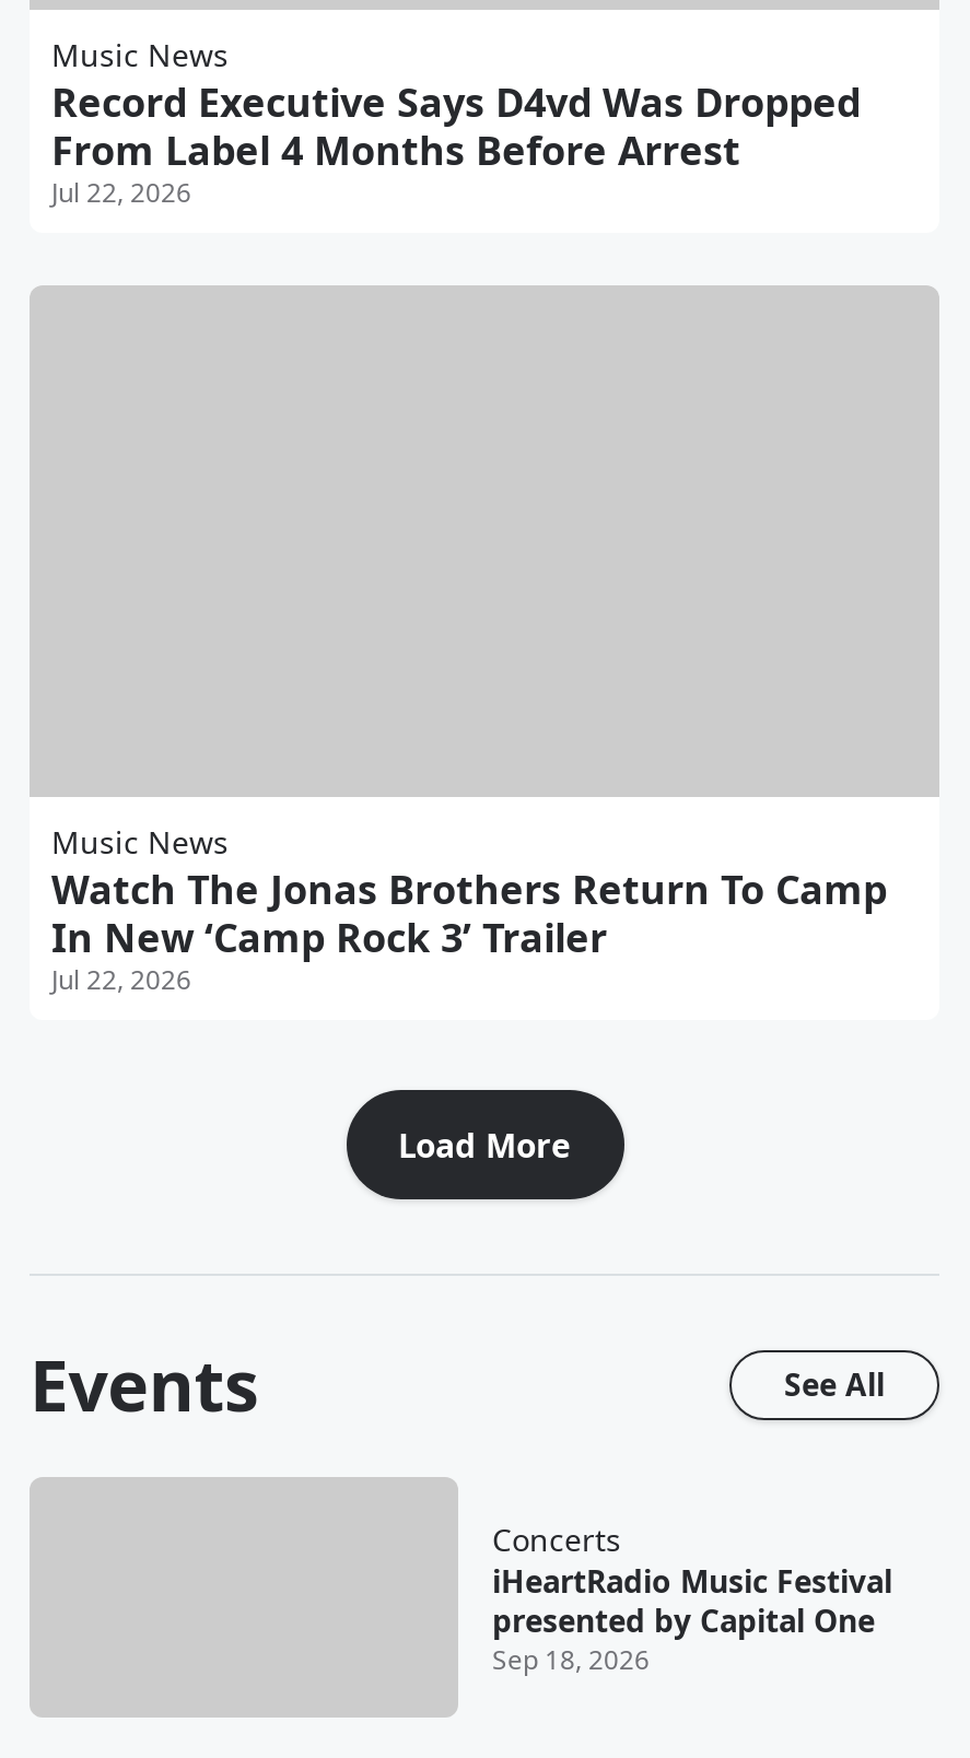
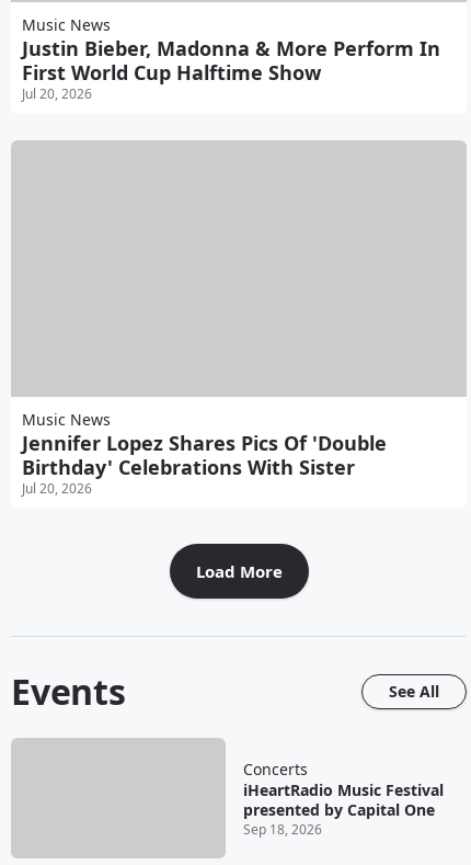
[51,76,861,211] Record Executive Says D4vd Was Dropped | From Label 4 Months Before Arrest | Jul 22, 2026 -> [22,35,440,103] Justin Bieber, Madonna & More Perform In | First World Cup Halftime Show | Jul 20, 2026
[51,863,887,999] Watch The Jonas Brothers Return To Camp | In New ‘Camp Rock 3’ Trailer | Jul 22, 2026 -> [22,430,387,498] Jennifer Lopez Shares Pics Of 'Double | Birthday' Celebrations With Sister | Jul 20, 2026

